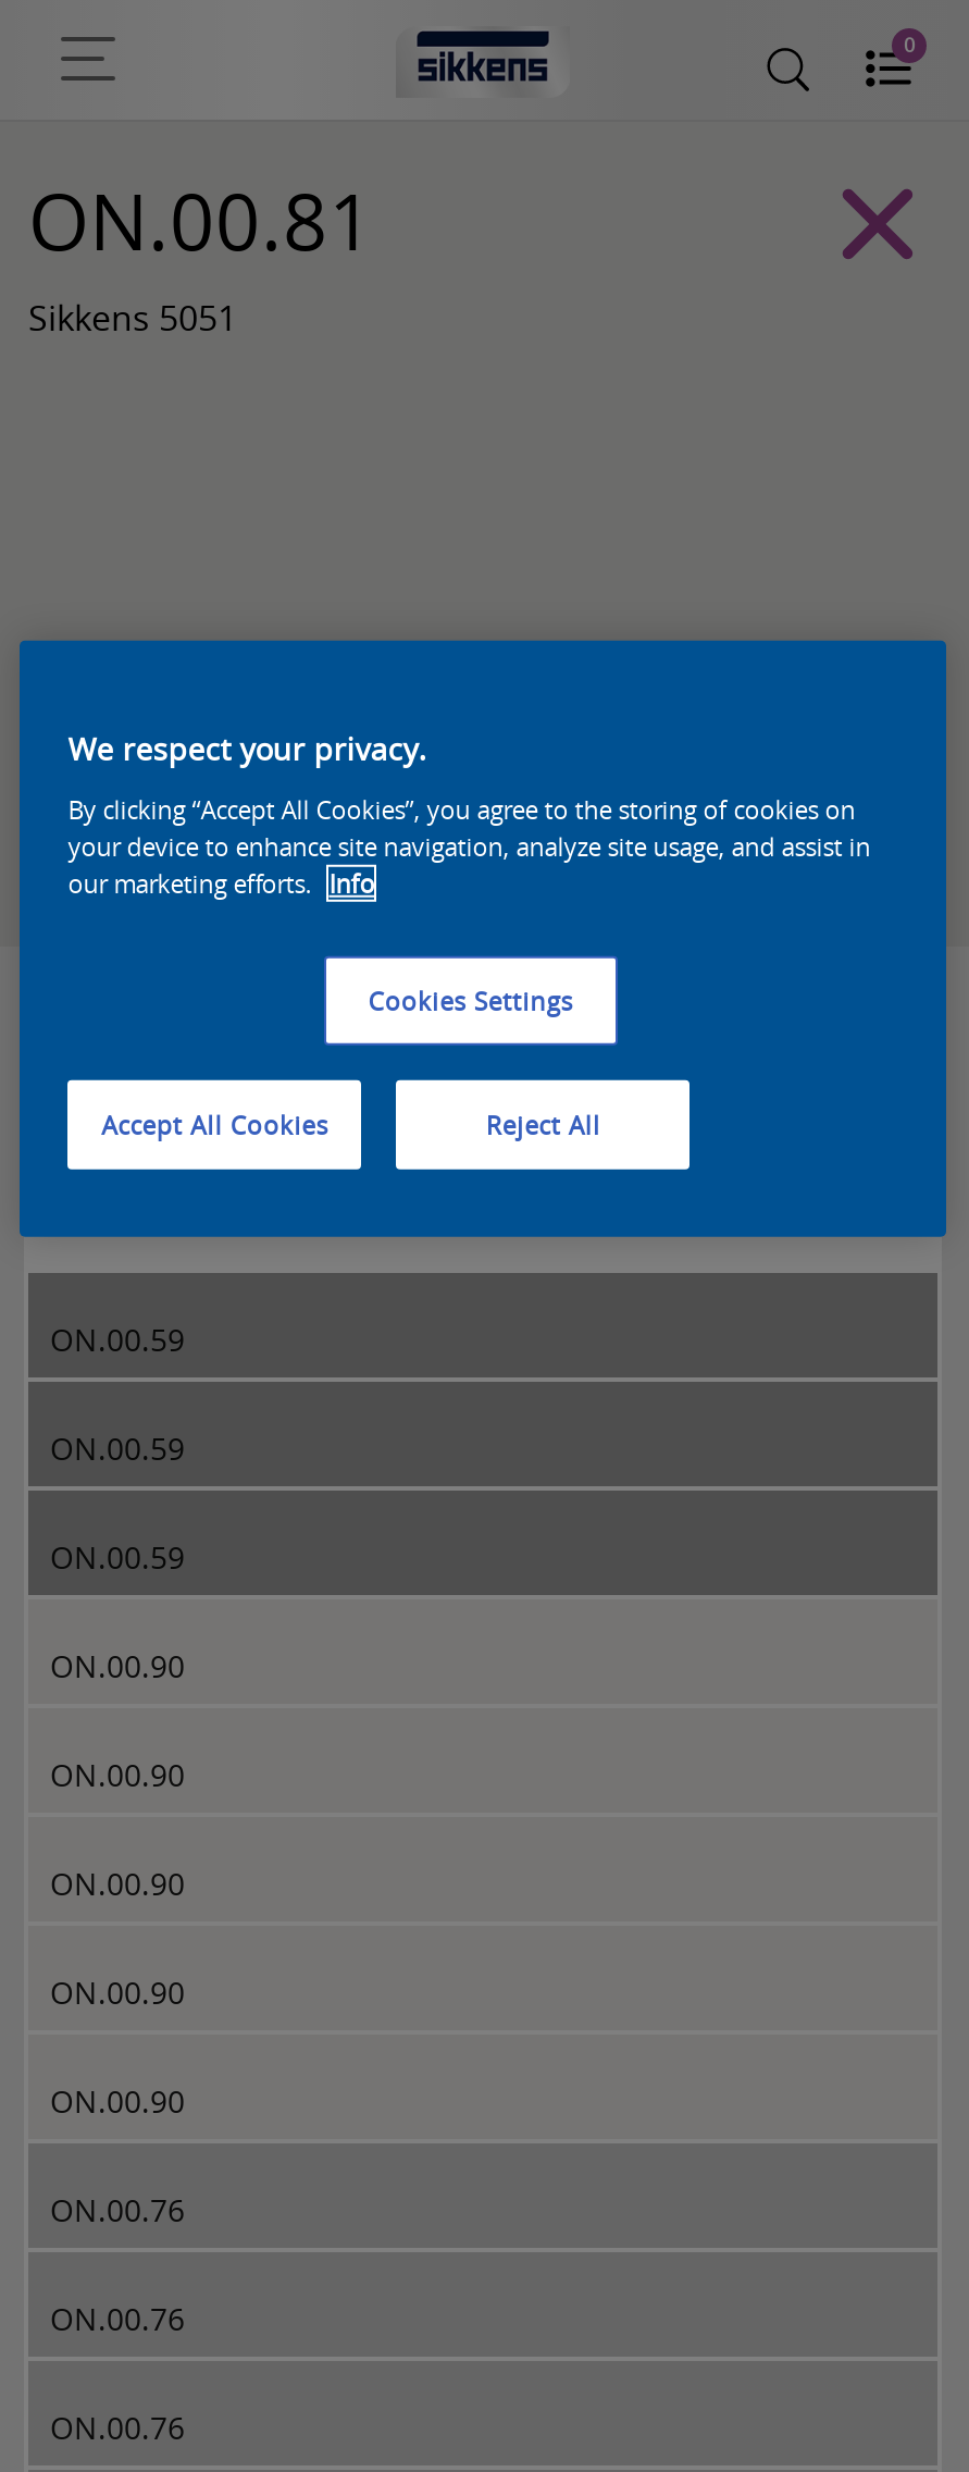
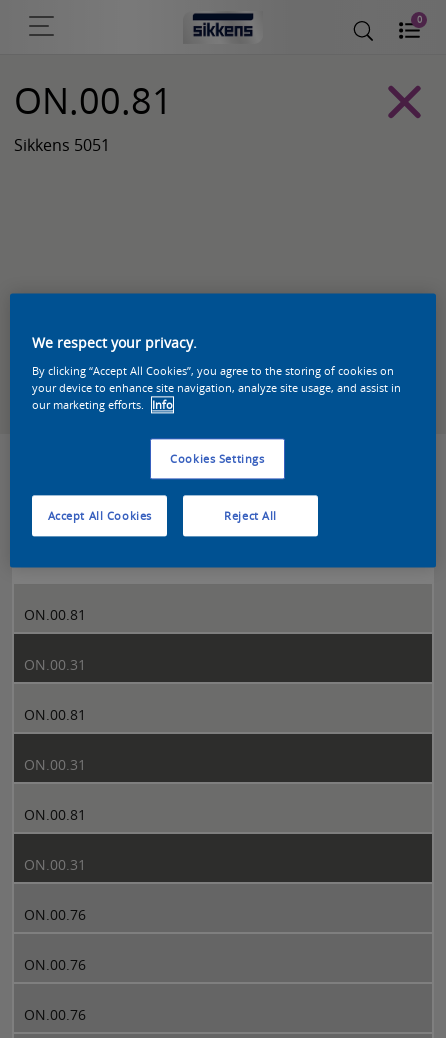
[50,1318,185,2121] ON.00.59 | ON.00.59 | ON.00.59 | ON.00.90 | ON.00.90 | ON.00.90 | ON.00.90 | ON.00.90 -> [24,605,86,874] ON.00.81 | ON.00.31 | ON.00.81 | ON.00.31 | ON.00.81 | ON.00.31

